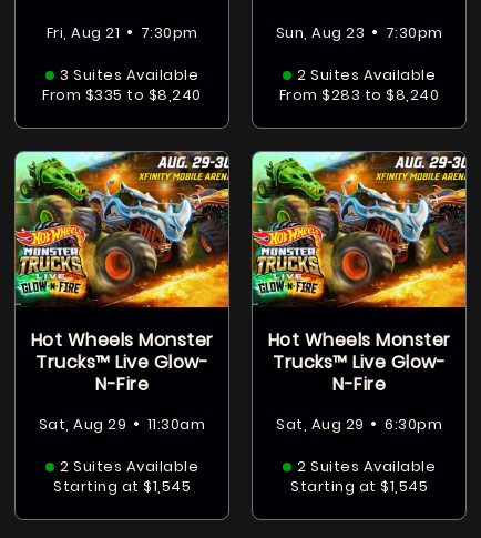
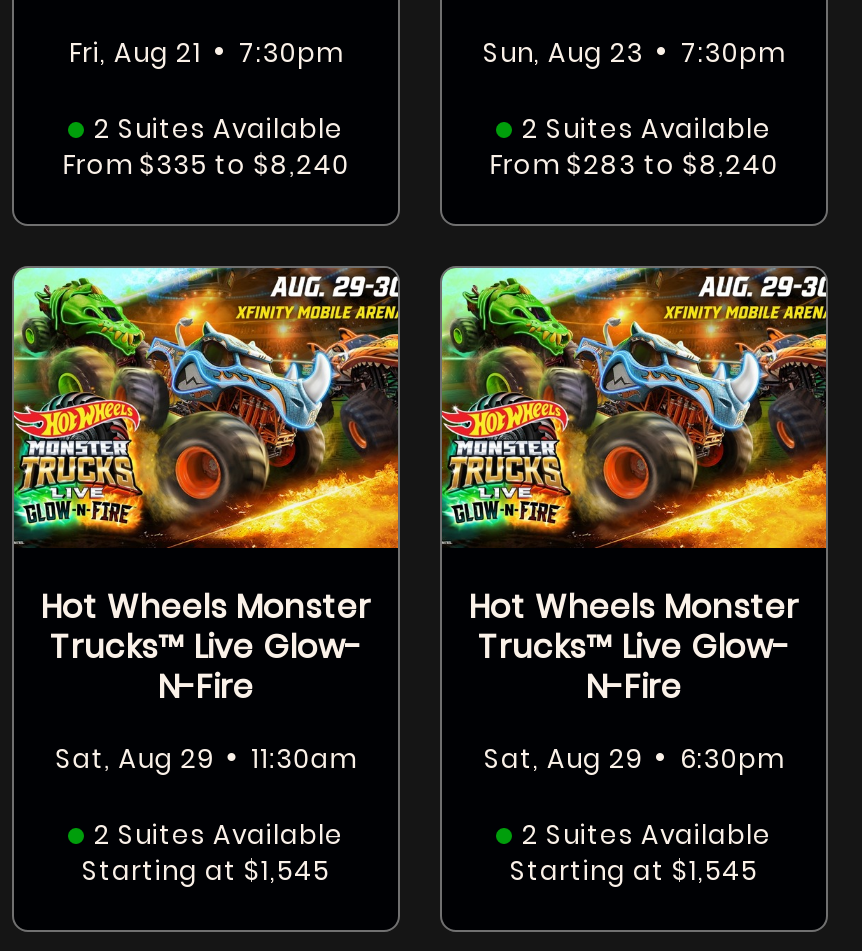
[60,64,198,85] 3 Suites Available -> [94,109,344,147] 2 Suites Available

